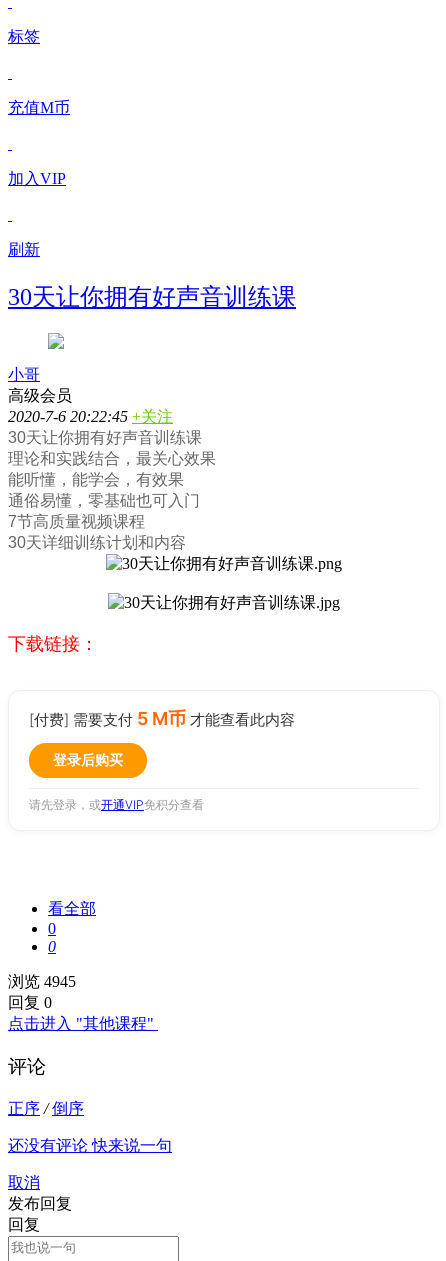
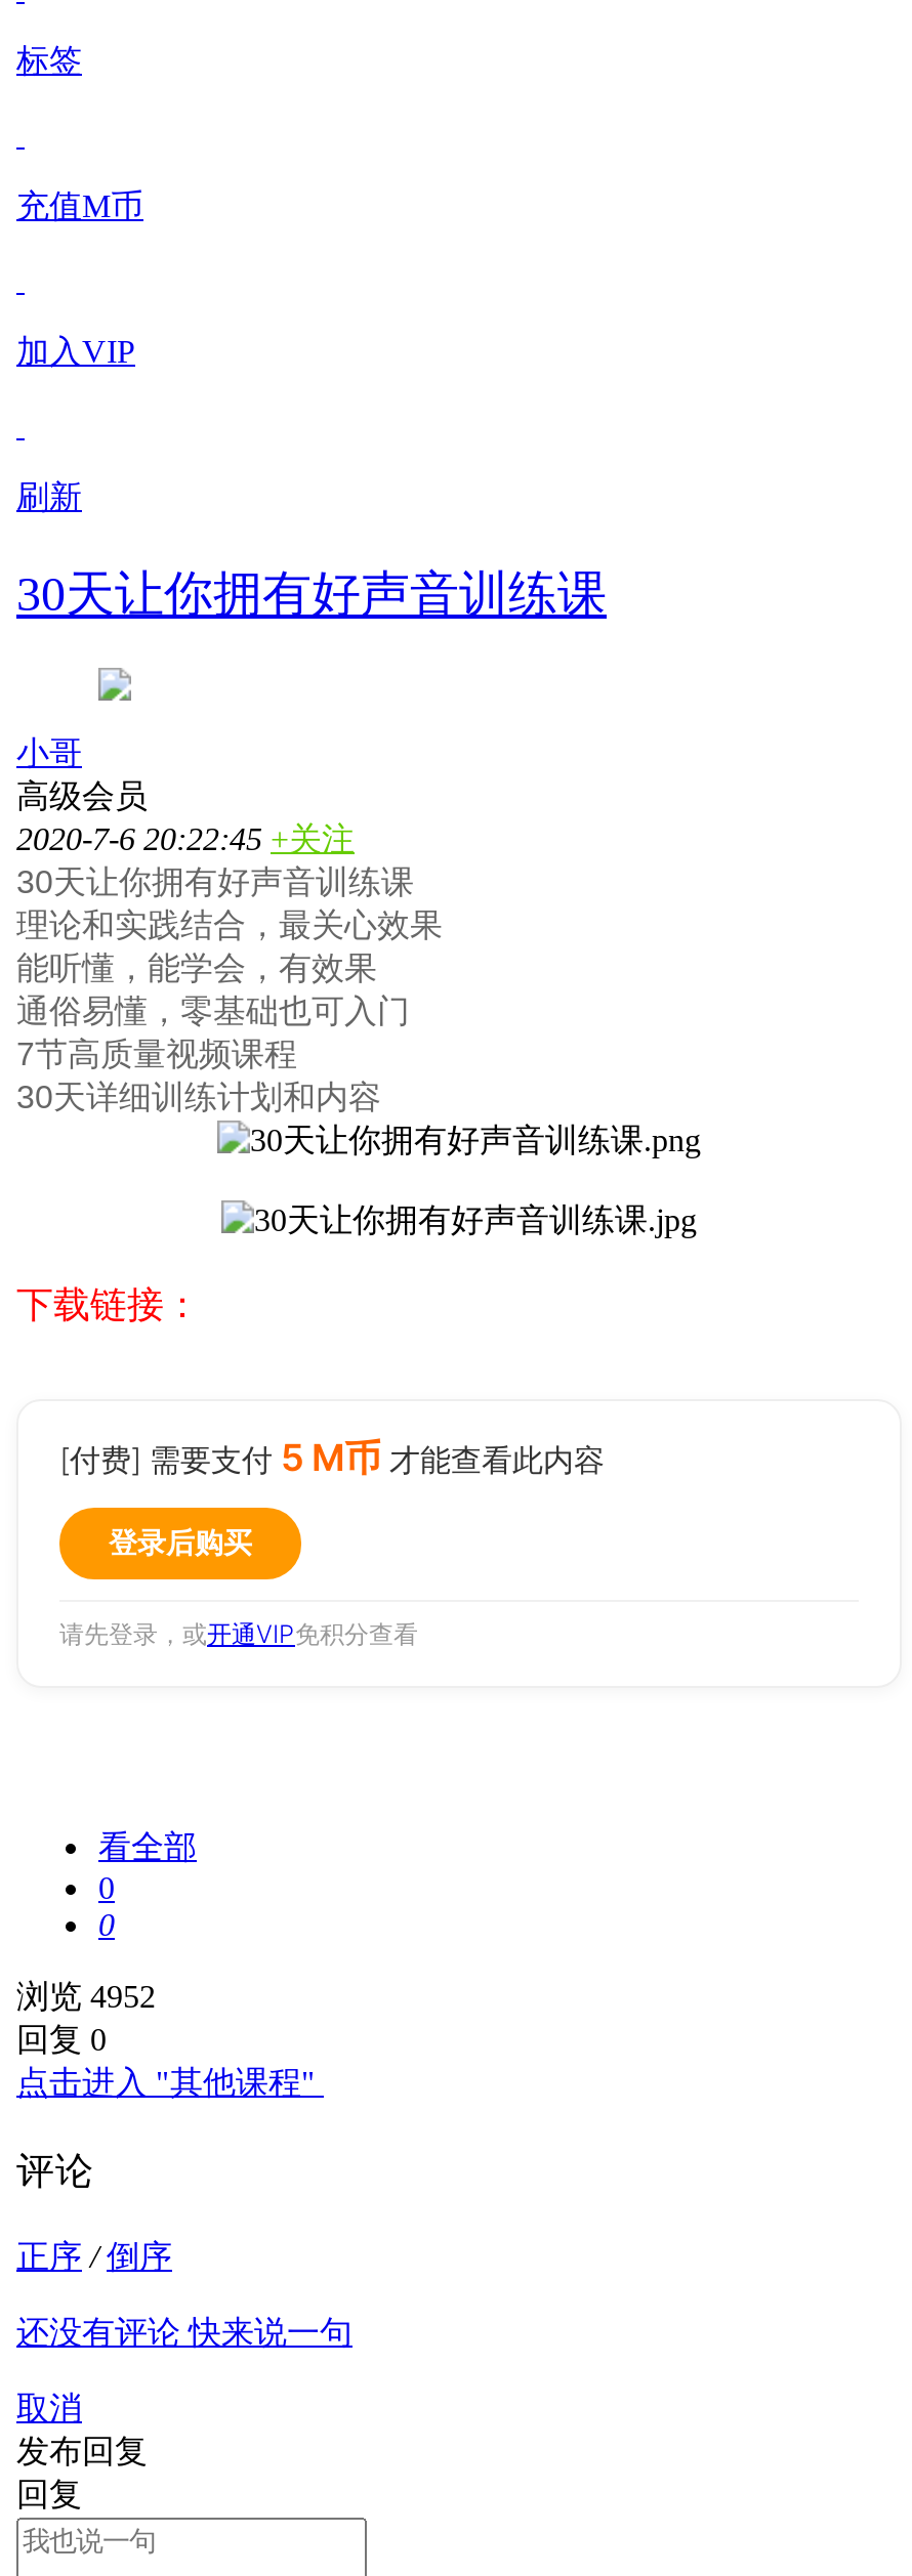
[8,973,76,990] 浏览 4945 -> [16,1979,156,2014] 浏览 4952

